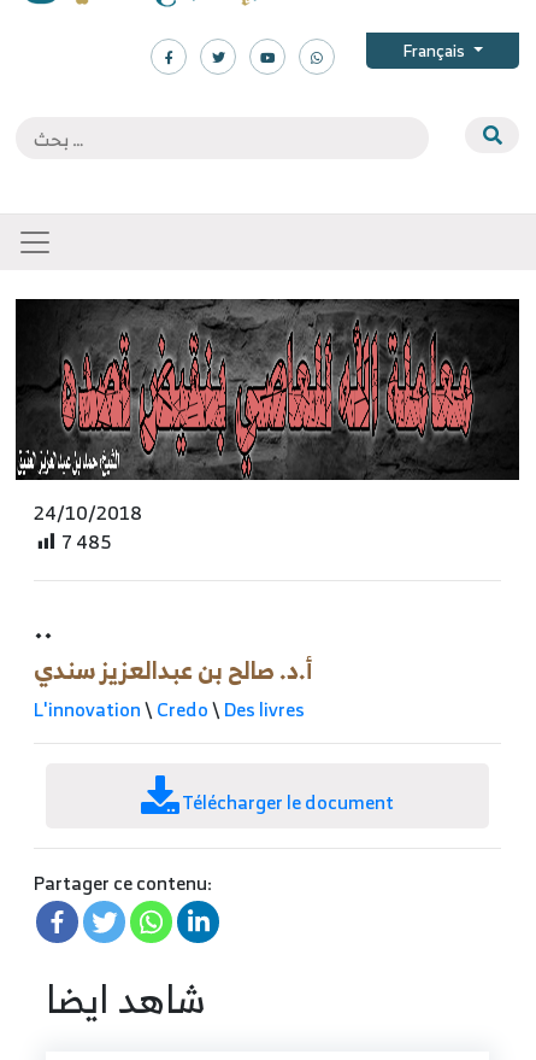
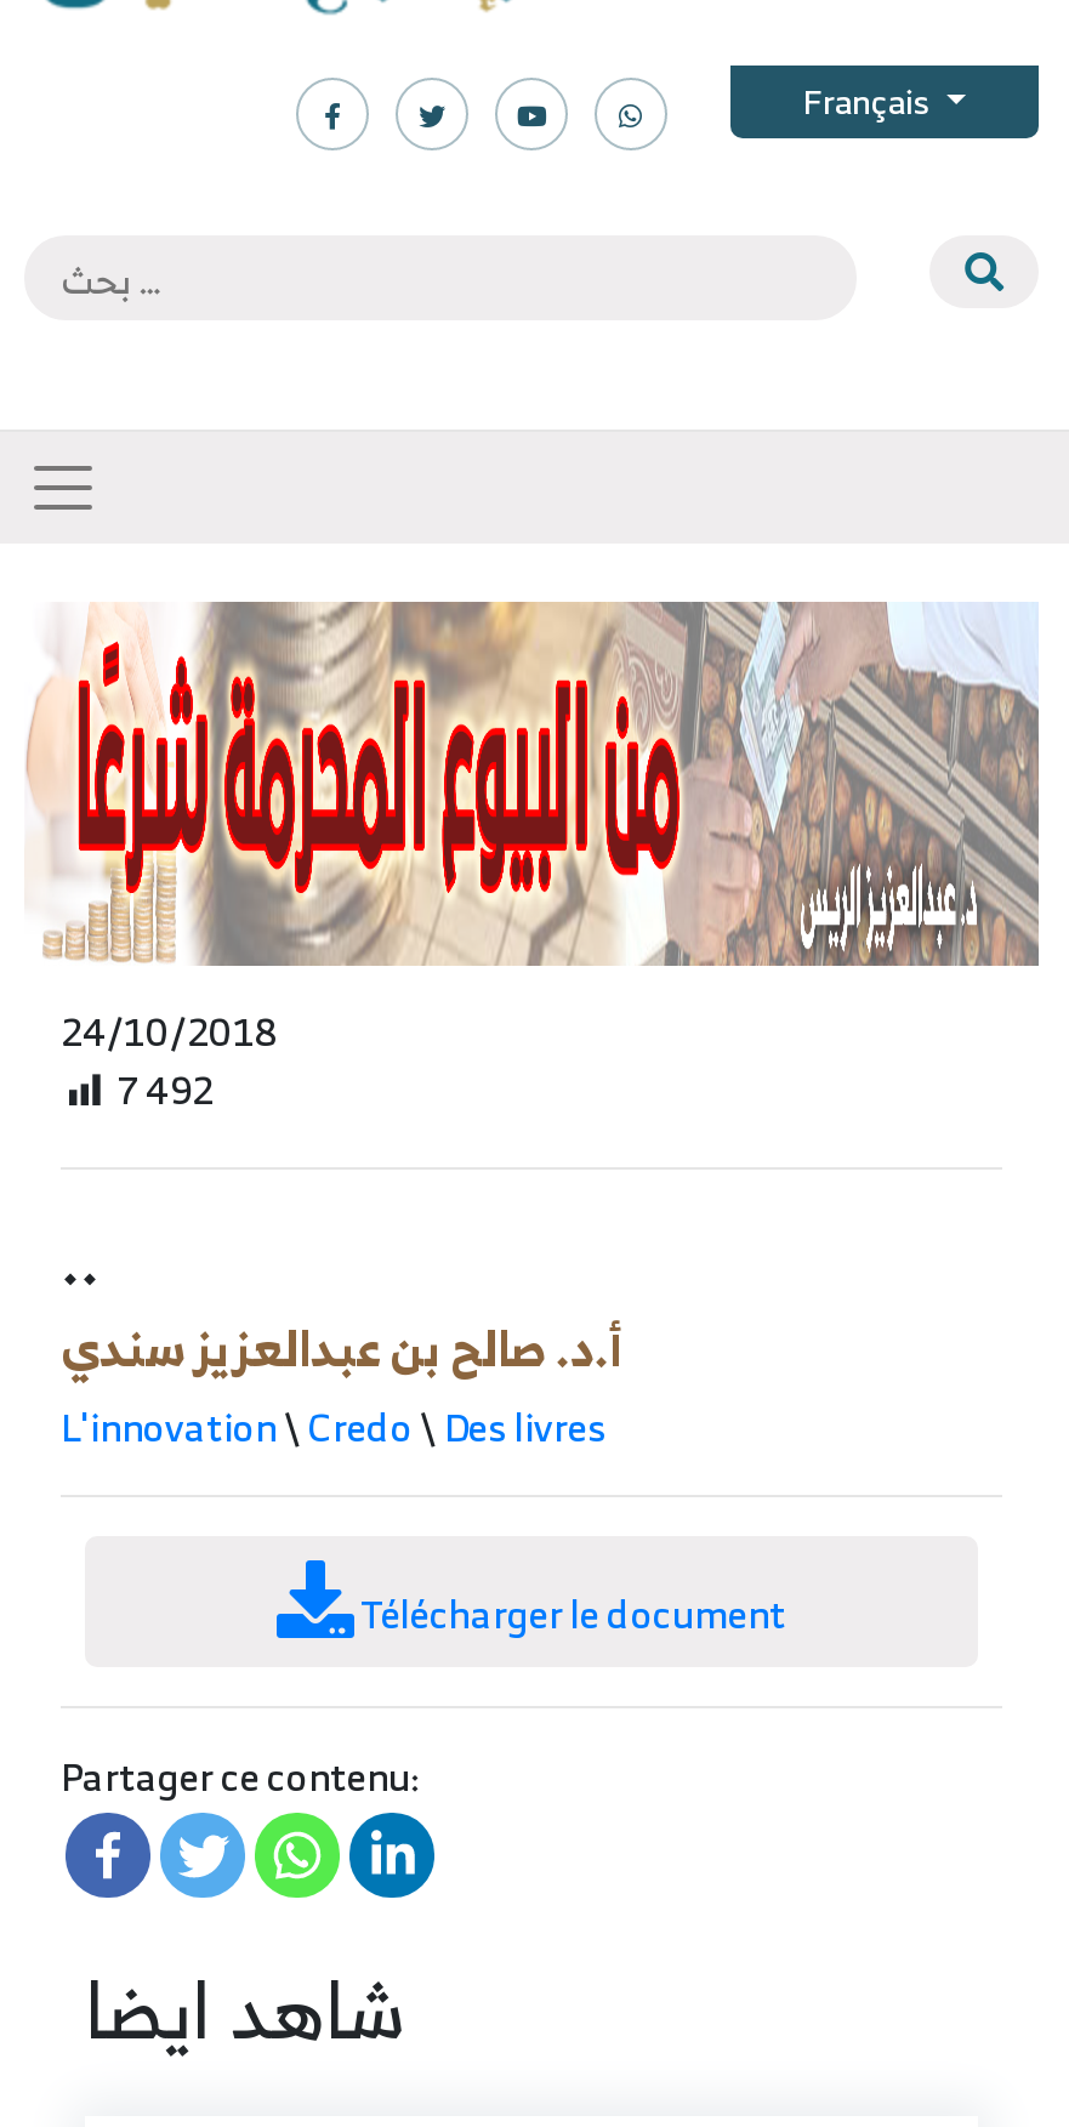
[14,298,520,558] [image] | 7 485 -> [24,602,1039,1124] [image] | 7 492

